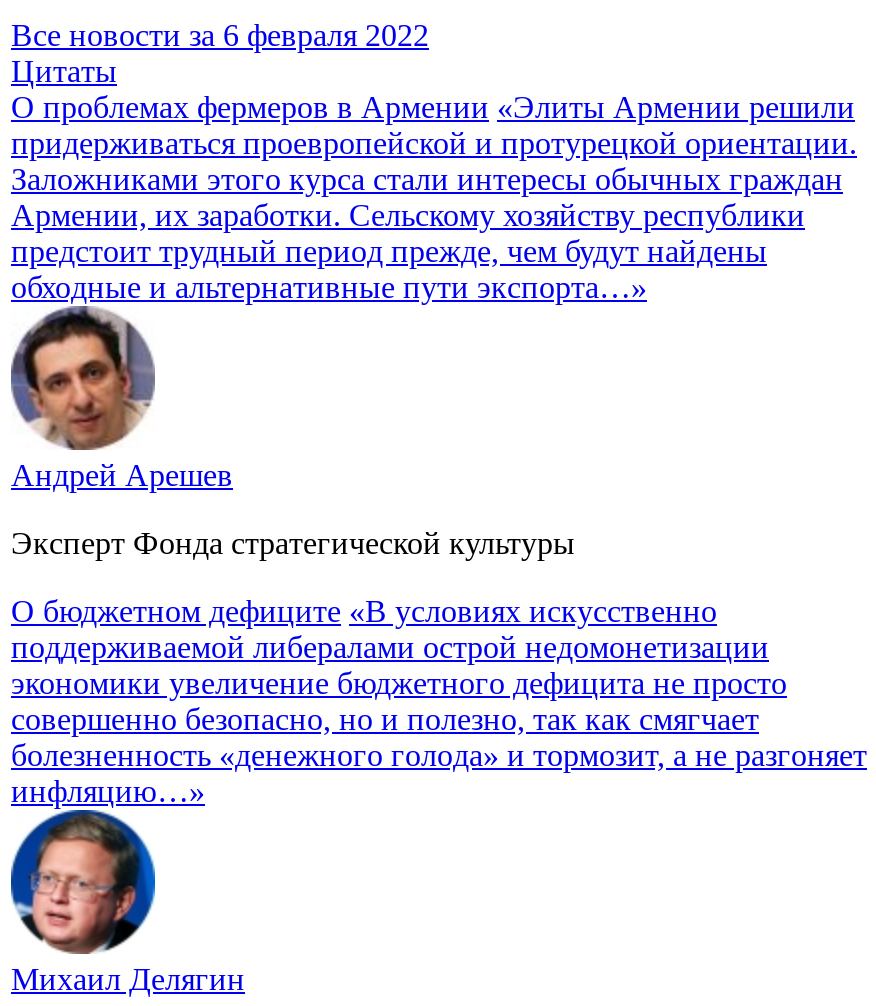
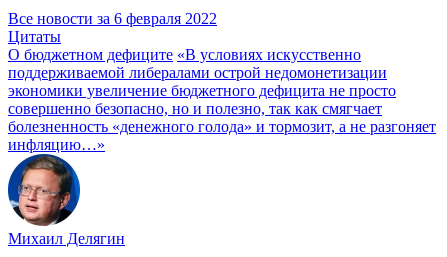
[11,91,857,305] О проблемах фермеров в Армении «Элиты Армении решили | придерживаться проевропейской и протурецкой ориентации. | Заложниками этого курса стали интересы обычных граждан | Армении, их заработки. Сельскому хозяйству республики | предстоит трудный период прежде, чем будут найдены | обходные и альтернативные пути экспорта…» -> none
[11,320,575,561] [image] | Андрей Арешев | Эксперт Фонда стратегической культуры -> none

